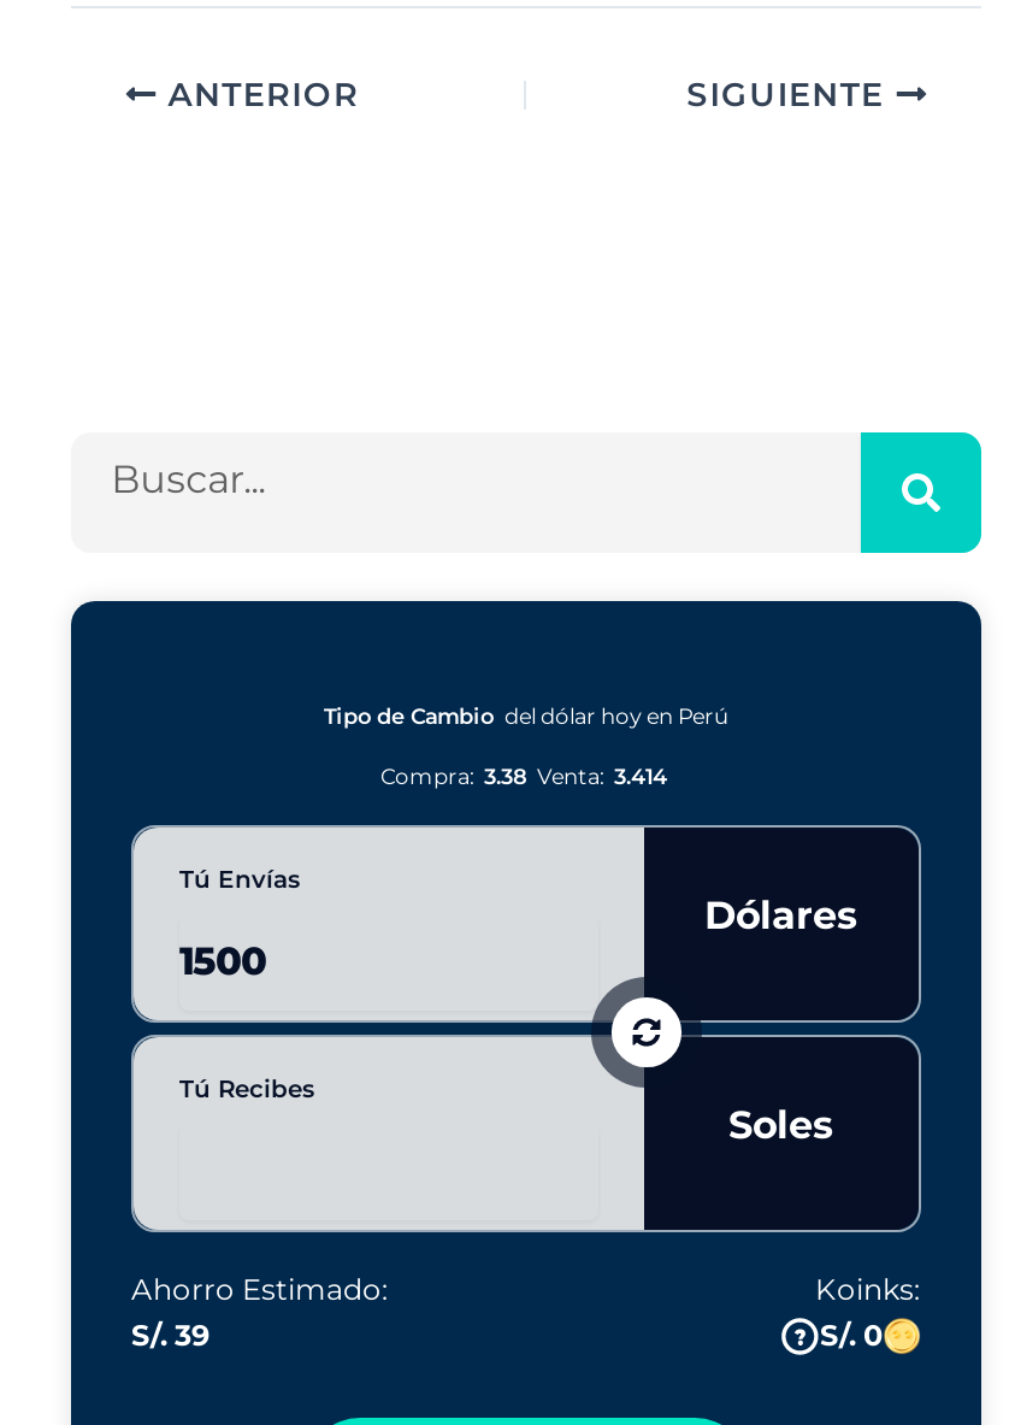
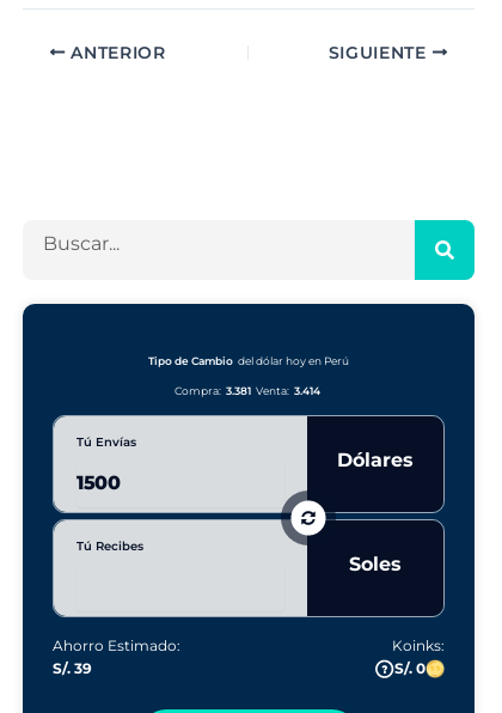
[380,761,672,788] Compra: 3.38 Venta: 3.414 -> [175,383,323,397] Compra: 3.381 Venta: 3.414

